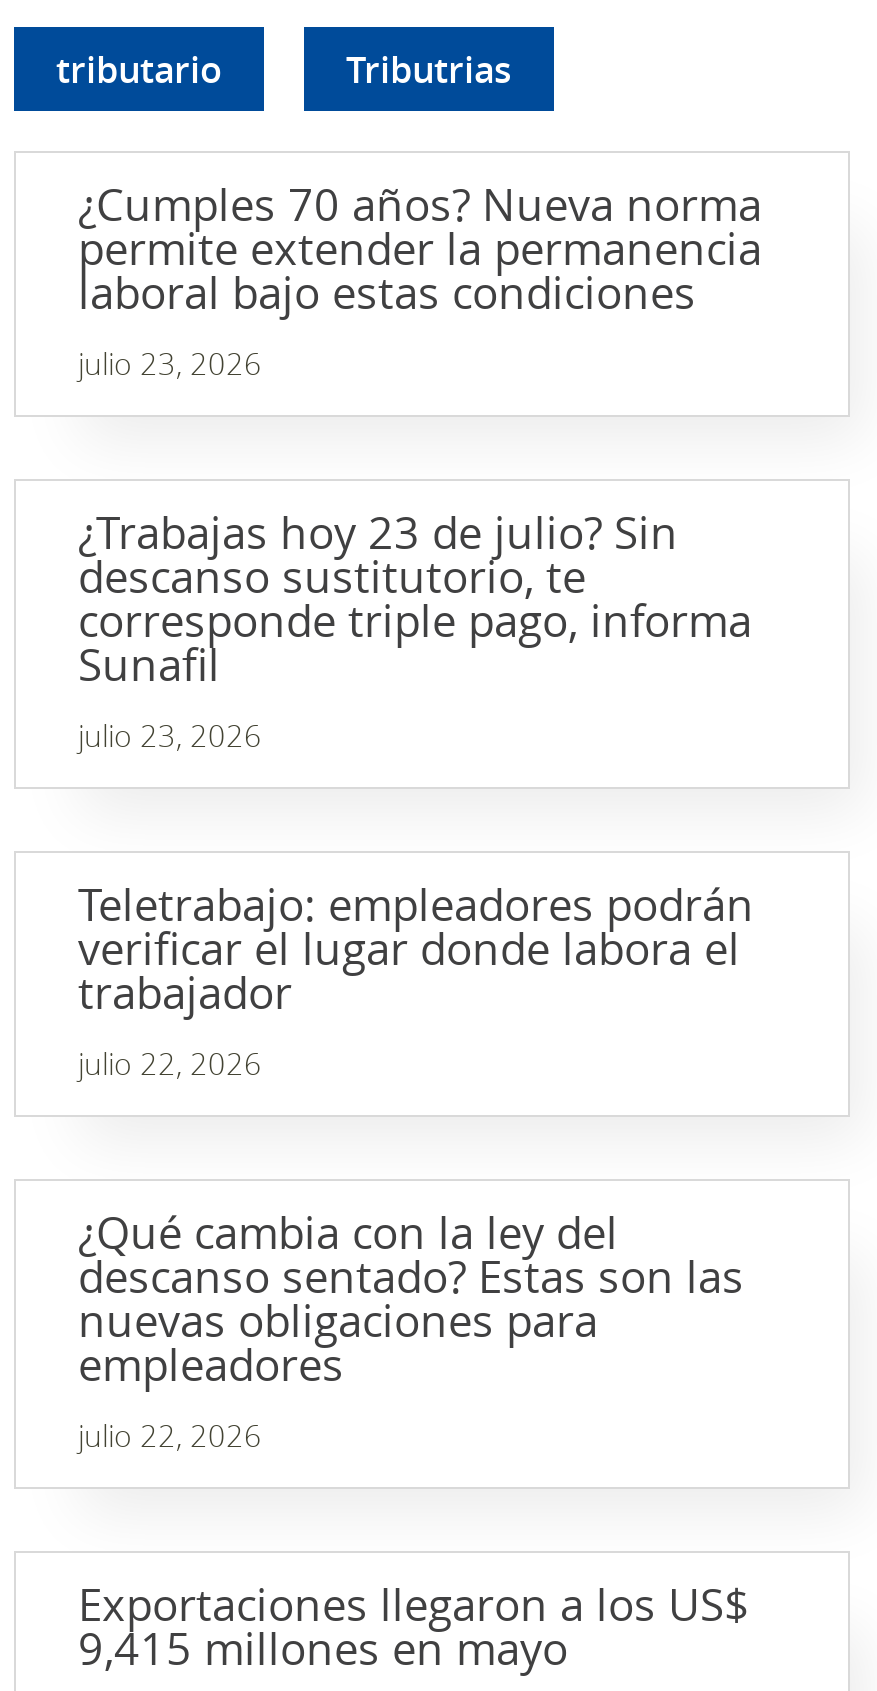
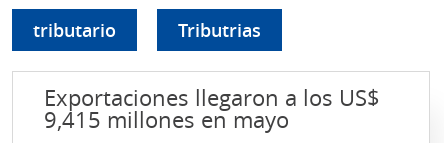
[78,175,762,1455] ¿Cumples 70 años? Nueva norma | permite extender la permanencia | laboral bajo estas condiciones | julio 23, 2026 | ¿Trabajas hoy 23 de julio? Sin | descanso sustitutorio, te | corresponde triple pago, informa | Sunafil | julio 23, 2026 | Teletrabajo: empleadores podrán | verificar el lugar donde labora el | trabajador | julio 22, 2026 | ¿Qué cambia con la ley del | descanso sentado? Estas son las | nuevas obligaciones para | empleadores | julio 22, 2026 -> none

